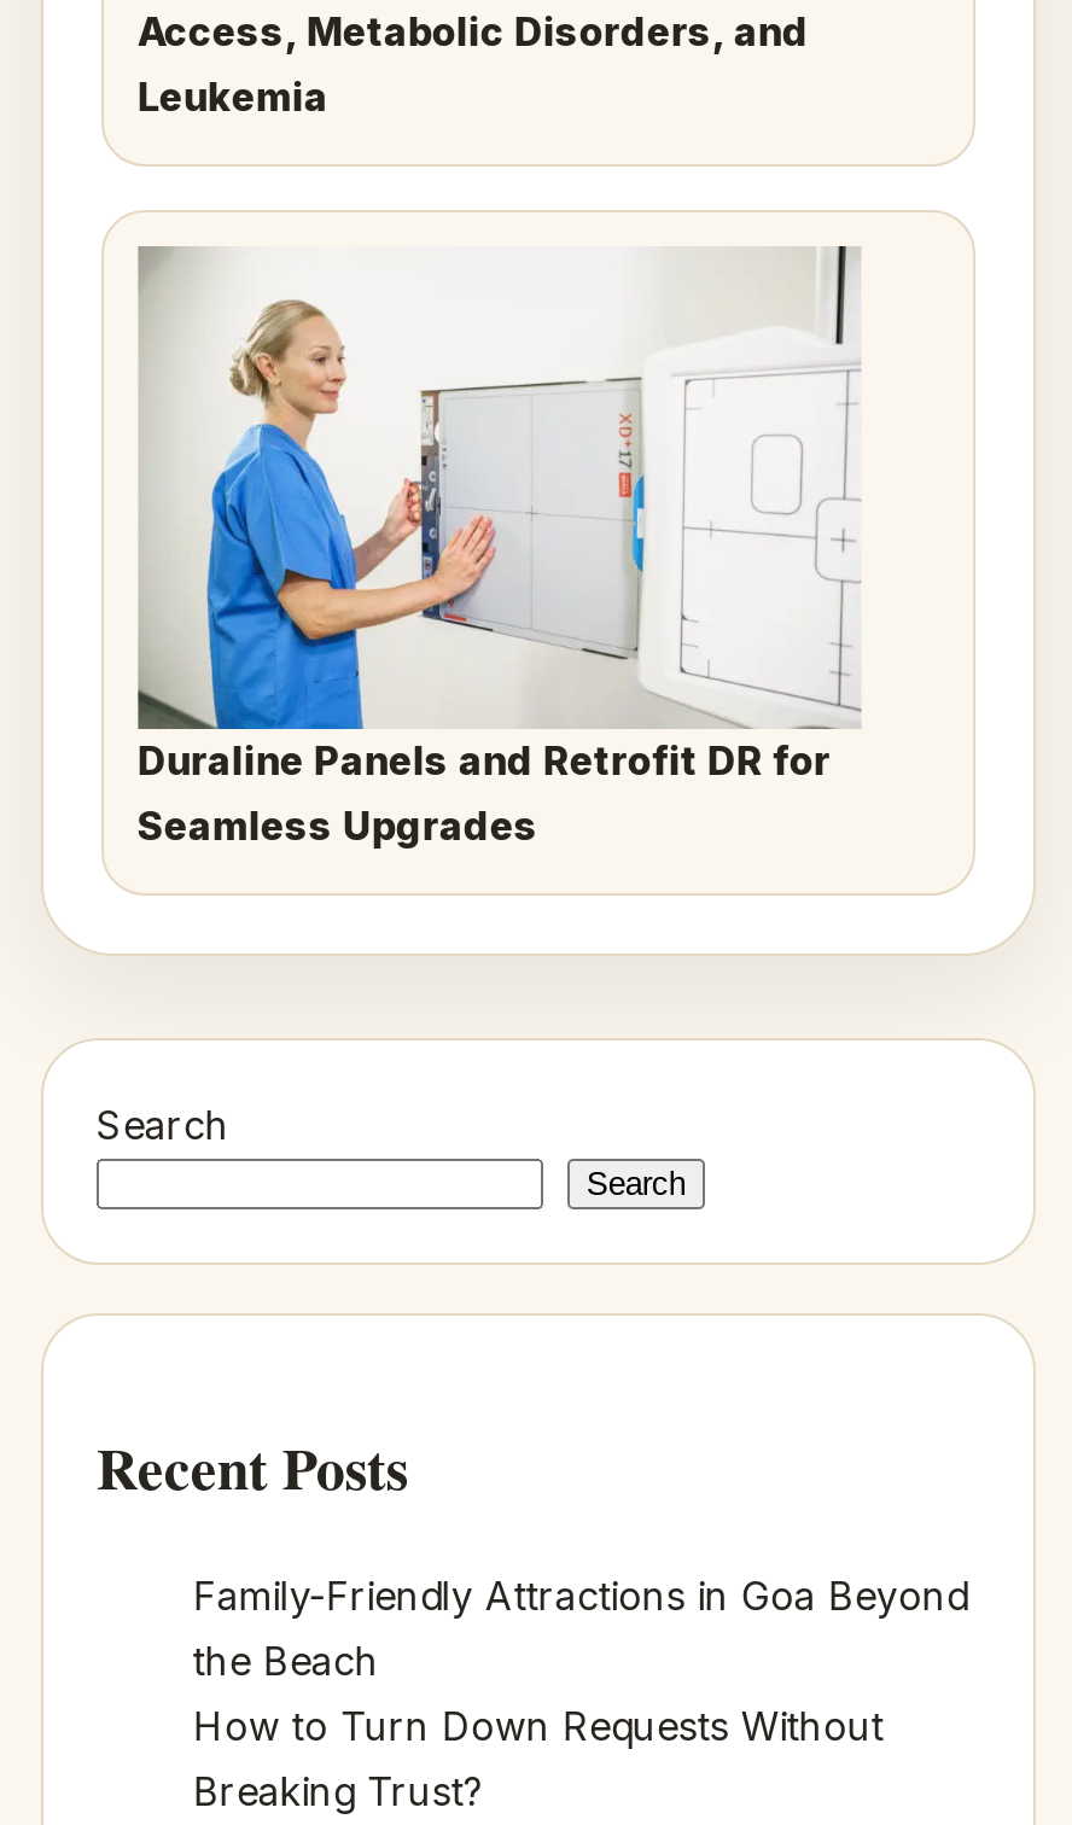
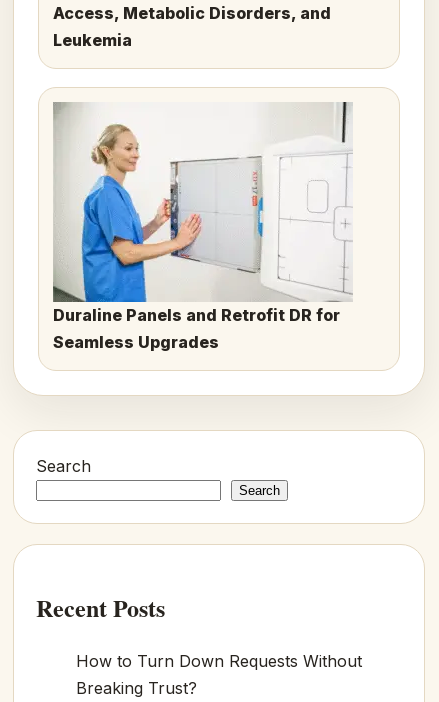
[193,1571,968,1685] Family-Friendly Attractions in Goa Beyond | the Beach -> none

